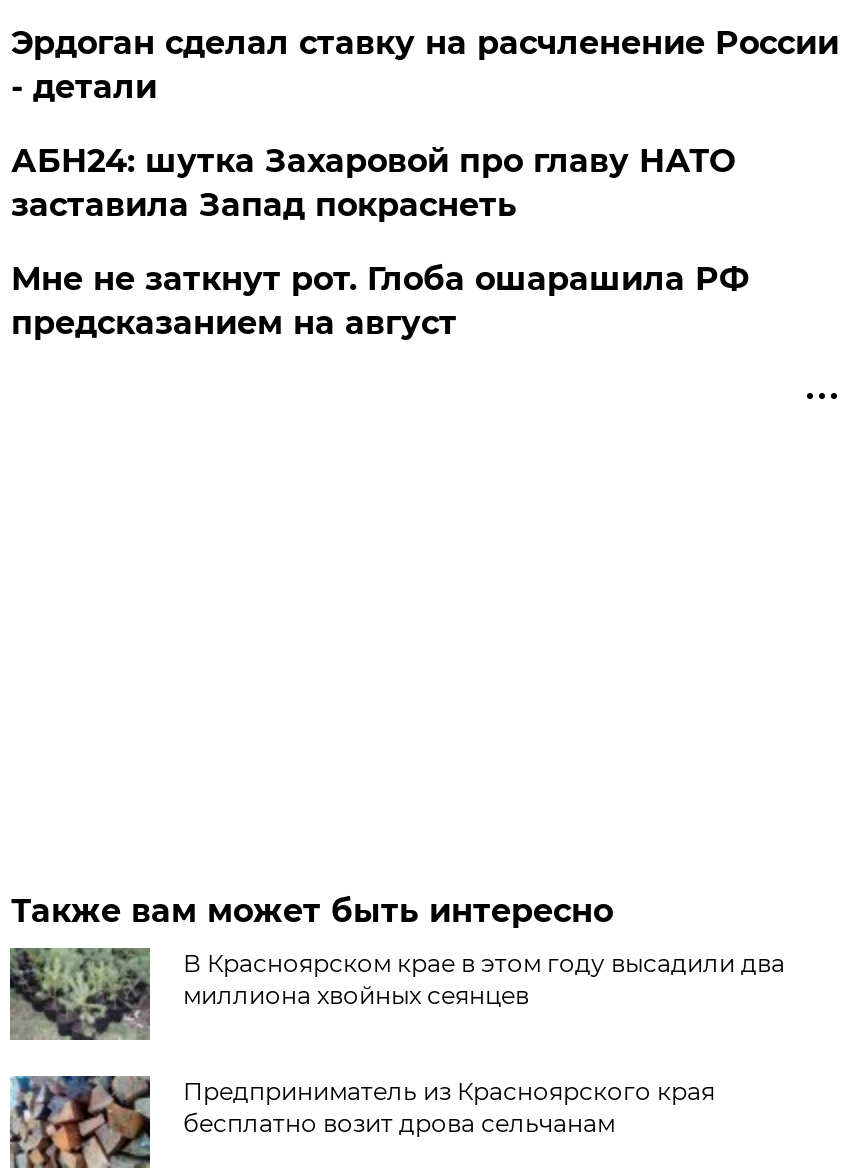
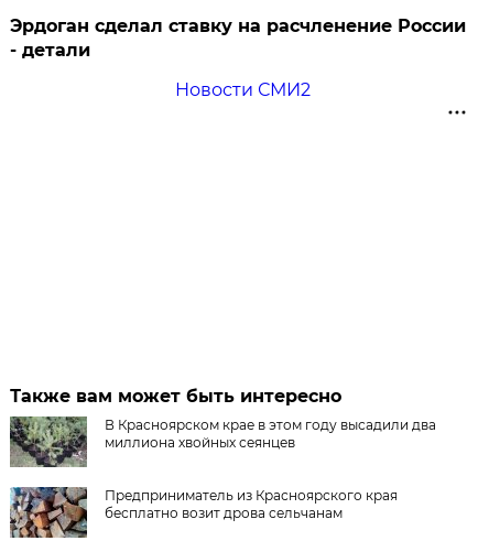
[11,142,749,342] АБН24: шутка Захаровой про главу НАТО | заставила Запад покраснеть | Мне не заткнут рот. Глоба ошарашила РФ | предсказанием на август -> [175,79,310,100] Новости СМИ2

